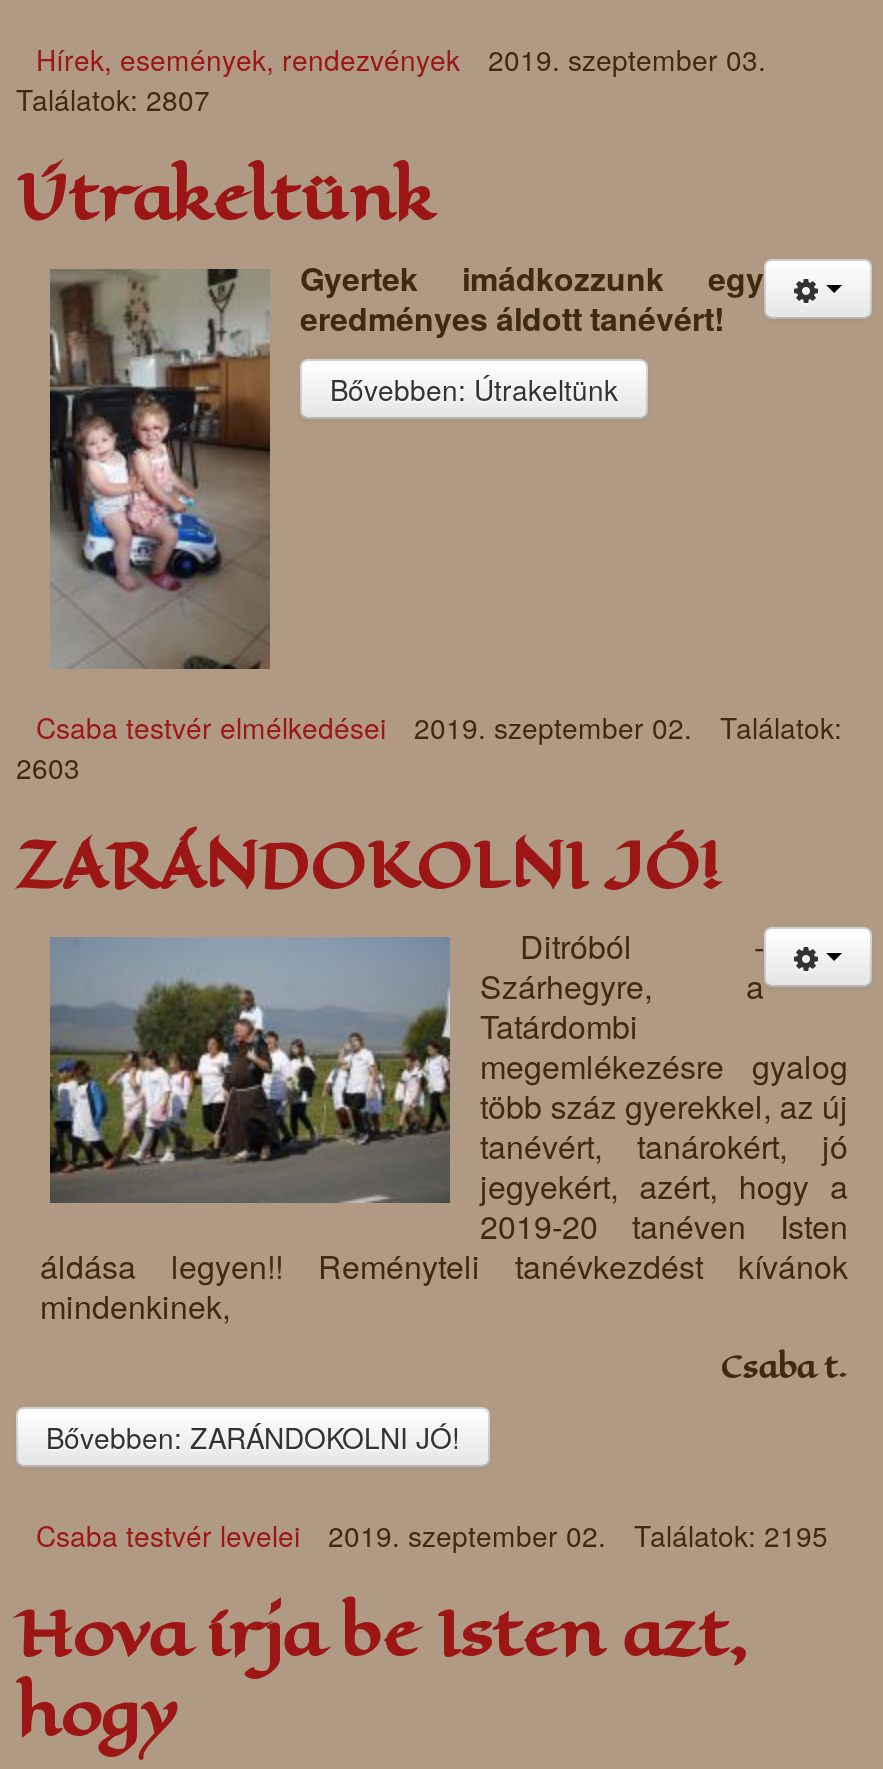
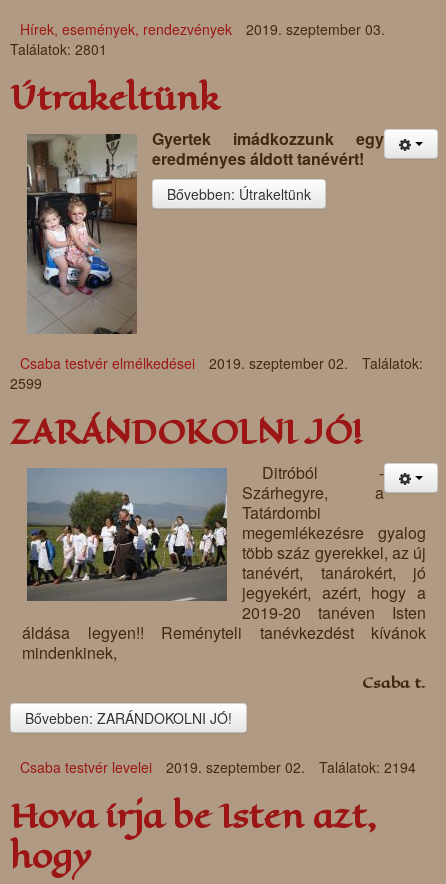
[16,80,210,120] Találatok: 2807 -> [10,39,107,59] Találatok: 2801
[16,748,80,788] 2603 -> [10,373,42,393] 2599
[328,1516,828,1556] 2019. szeptember 02. Találatok: 2195 -> [166,757,416,777] 2019. szeptember 02. Találatok: 2194

